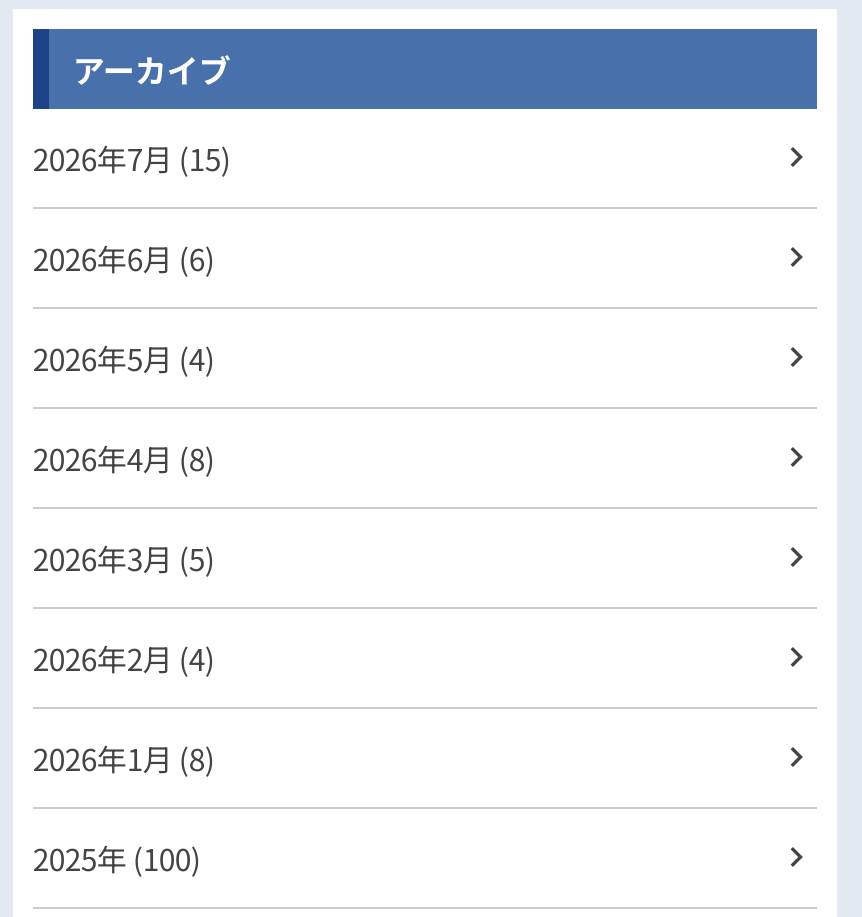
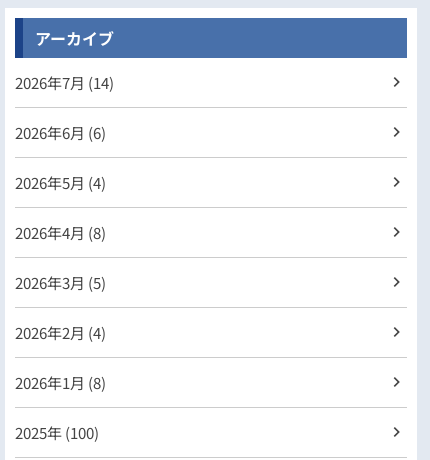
[33,136,231,178] 2026年7月 (15) -> [15,72,114,93] 2026年7月 (14)

